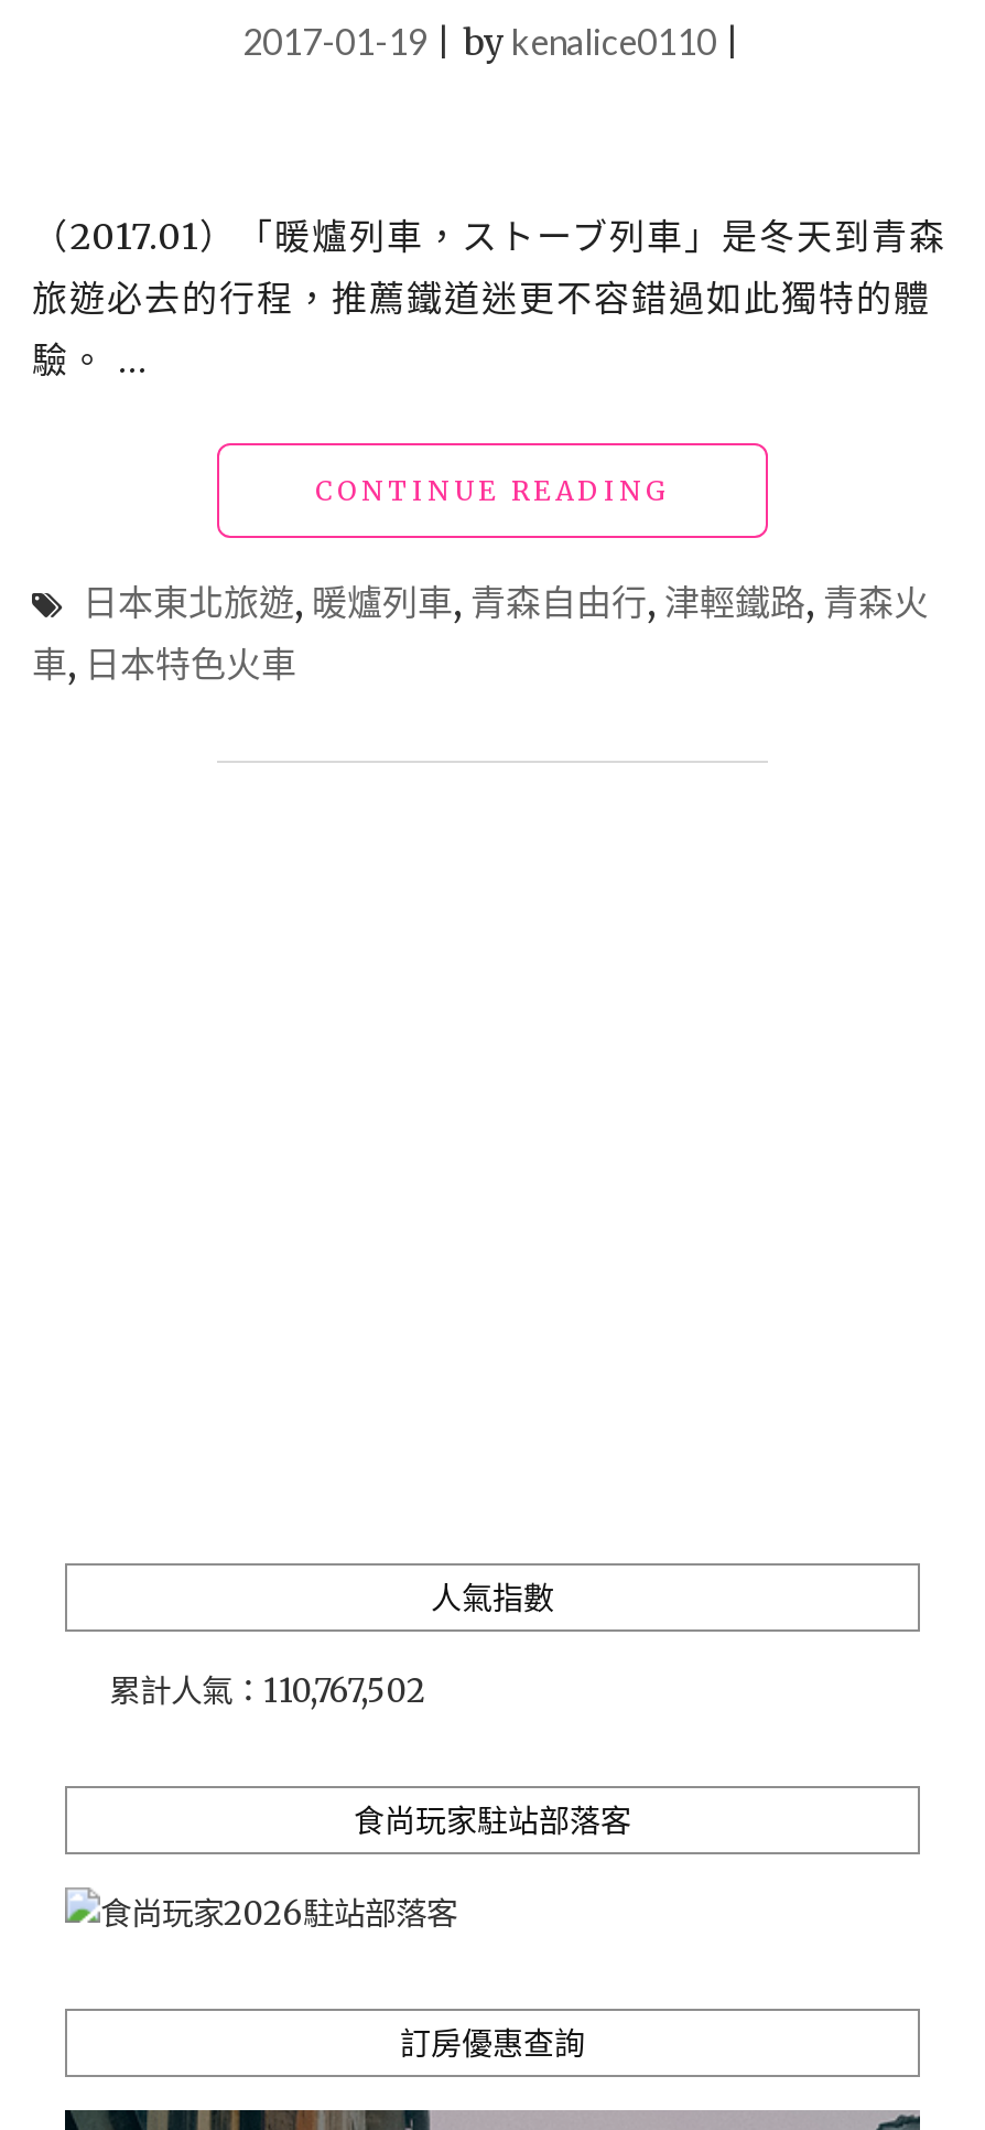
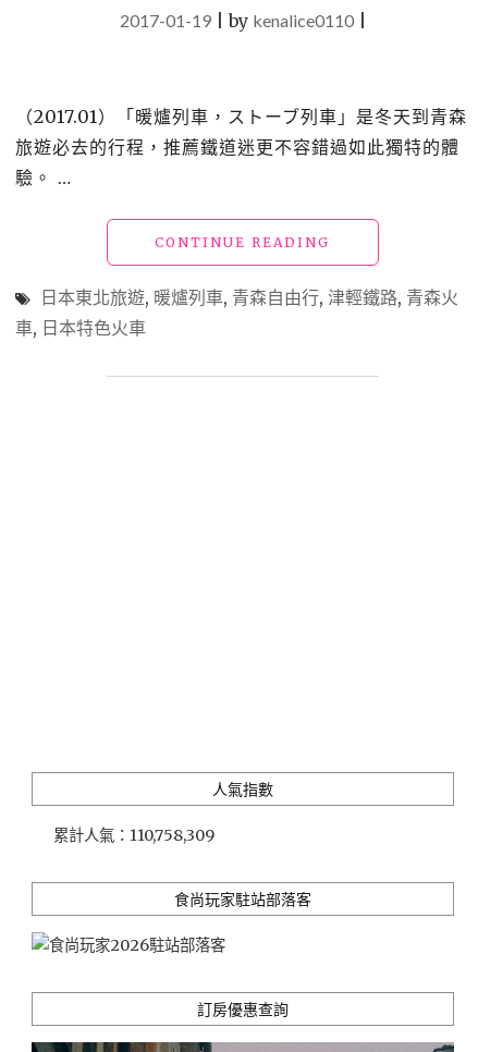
[109,1671,426,1711] 累計人氣：110,767,502 -> [53,825,215,845] 累計人氣：110,758,309

